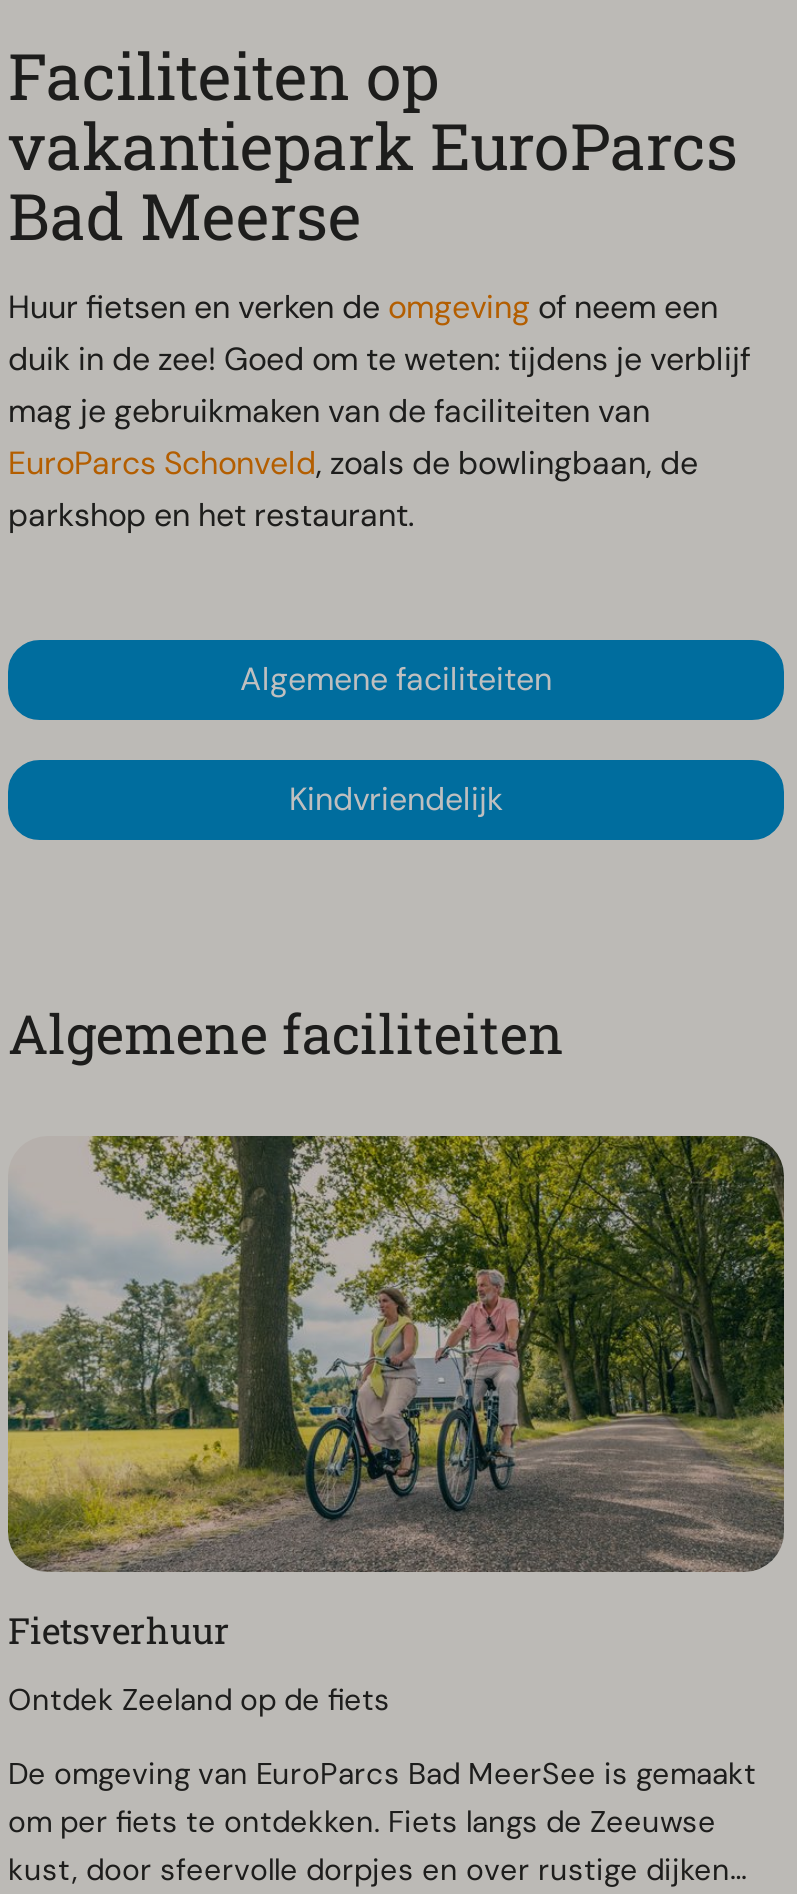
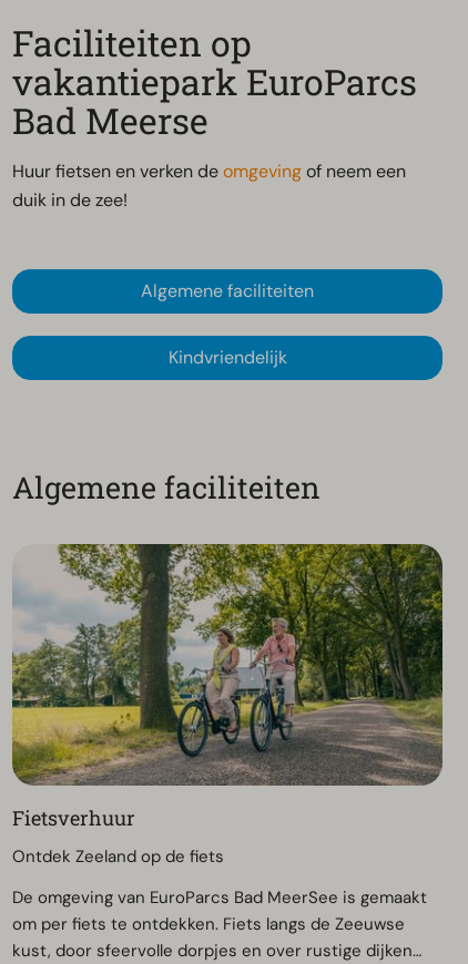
[8,338,750,536] duik in de zee! Goed om te weten: tijdens je verblijf | mag je gebruikmaken van de faciliteiten van | EuroParcs Schonveld, zoals de bowlingbaan, de | parkshop en het restaurant. -> [12,188,128,212] duik in de zee!

